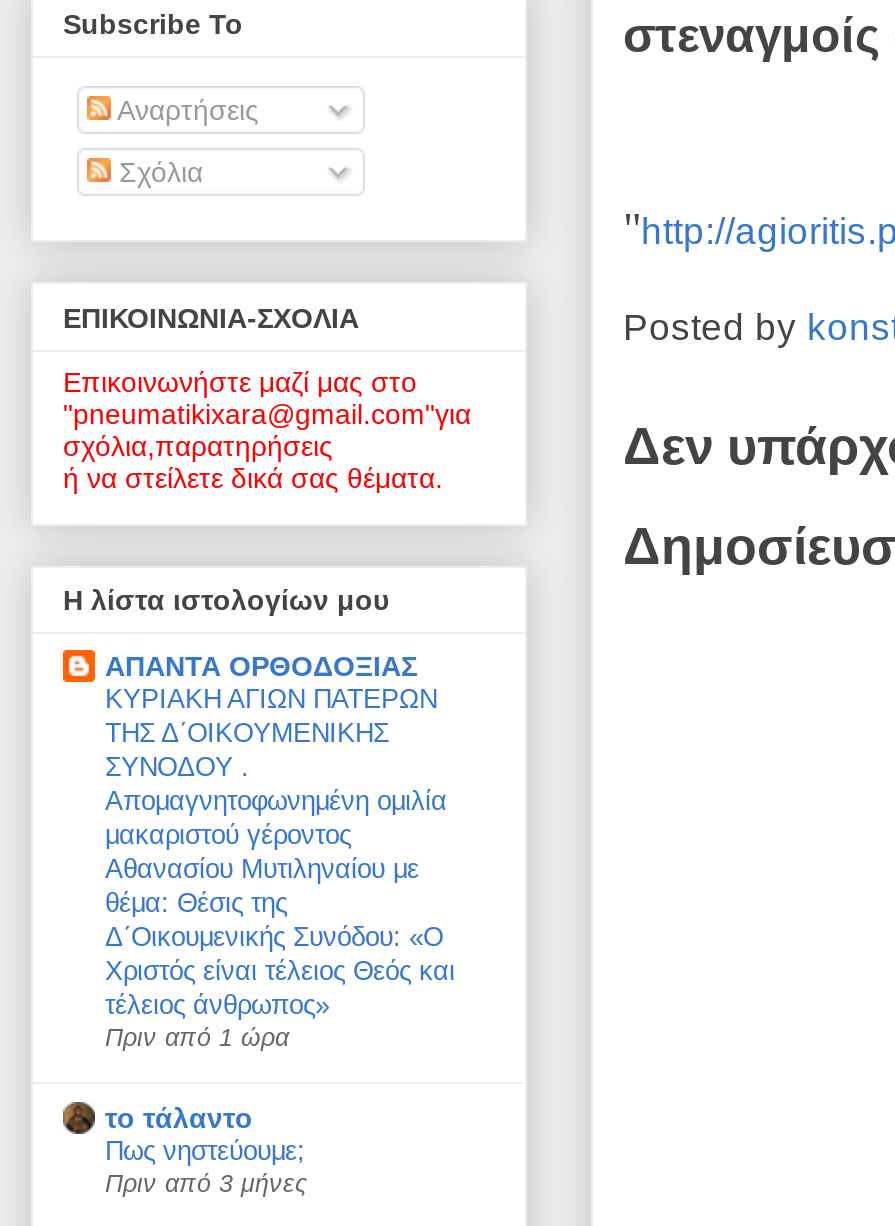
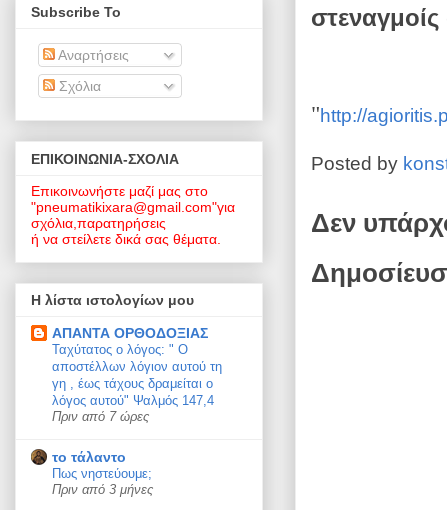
[105,684,455,1052] ΚΥΡΙΑΚΗ ΑΓΙΩΝ ΠΑΤΕΡΩΝ | ΤΗΣ Δ΄ΟΙΚΟΥΜΕΝΙΚΗΣ | ΣΥΝΟΔΟΥ . | Απομαγνητοφωνημένη ομιλία | μακαριστού γέροντος | Αθανασίου Μυτιληναίου με | θέμα: Θέσις της | Δ΄Οικουμενικής Συνόδου: «Ο | Χριστός είναι τέλειος Θεός και | τέλειος άνθρωπος» | Πριν από 1 ώρα -> [52,342,222,424] Ταχύτατος ο λόγος: " Ο | αποστέλλων λόγιον αυτού τη | γη , έως τάχους δραμείται ο | λόγος αυτού" Ψαλμός 147,4 | Πριν από 7 ώρες

